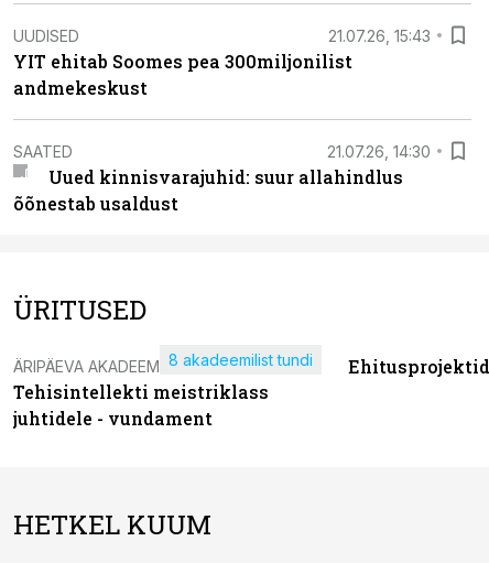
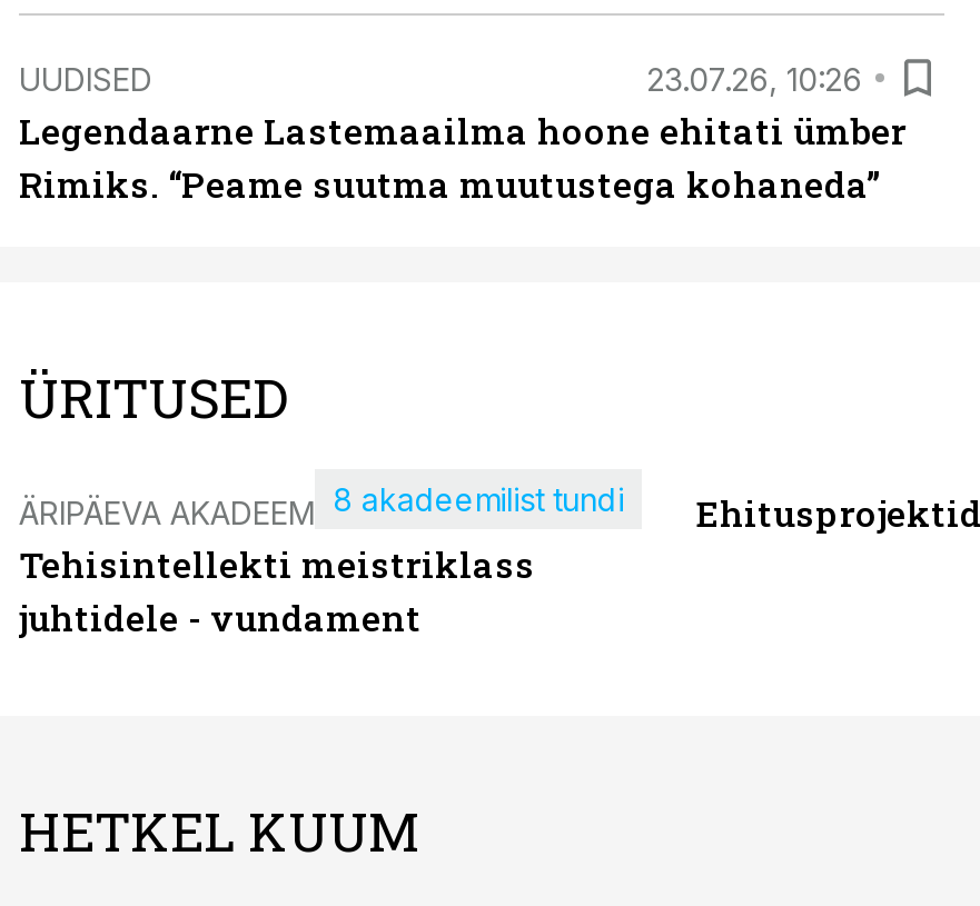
[13,26,431,215] 21.07.26, 15:43 | YIT ehitab Soomes pea 300miljonilist | andmekeskust | SAATED | 21.07.26, 14:30 | Uued kinnisvarajuhid: suur allahindlus | õõnestab usaldust -> [19,59,907,207] 23.07.26, 10:26 | Legendaarne Lastemaailma hoone ehitati ümber | Rimiks. “Peame suutma muutustega kohaneda”

